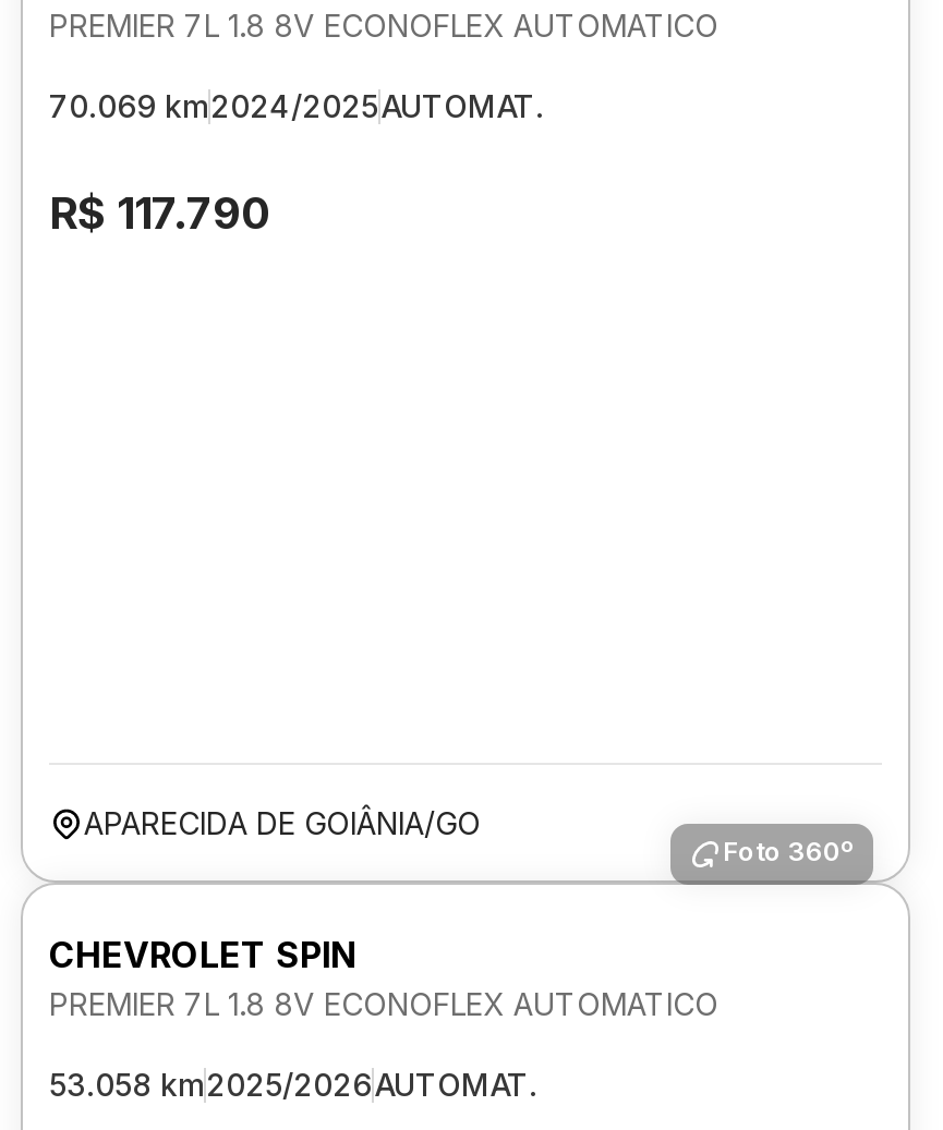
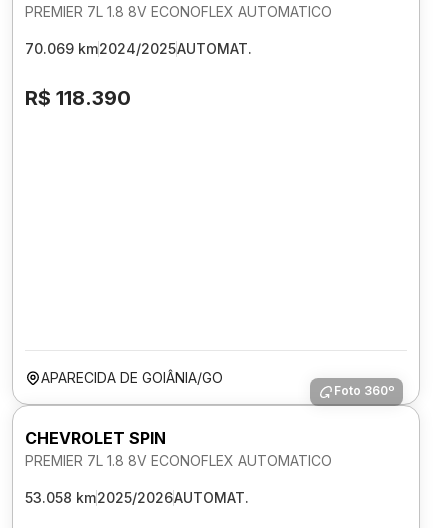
[49,187,271,240] R$ 117.790 -> [25,86,131,110] R$ 118.390

